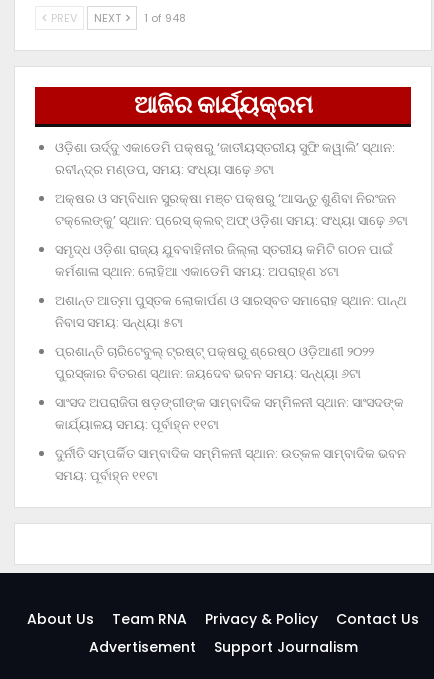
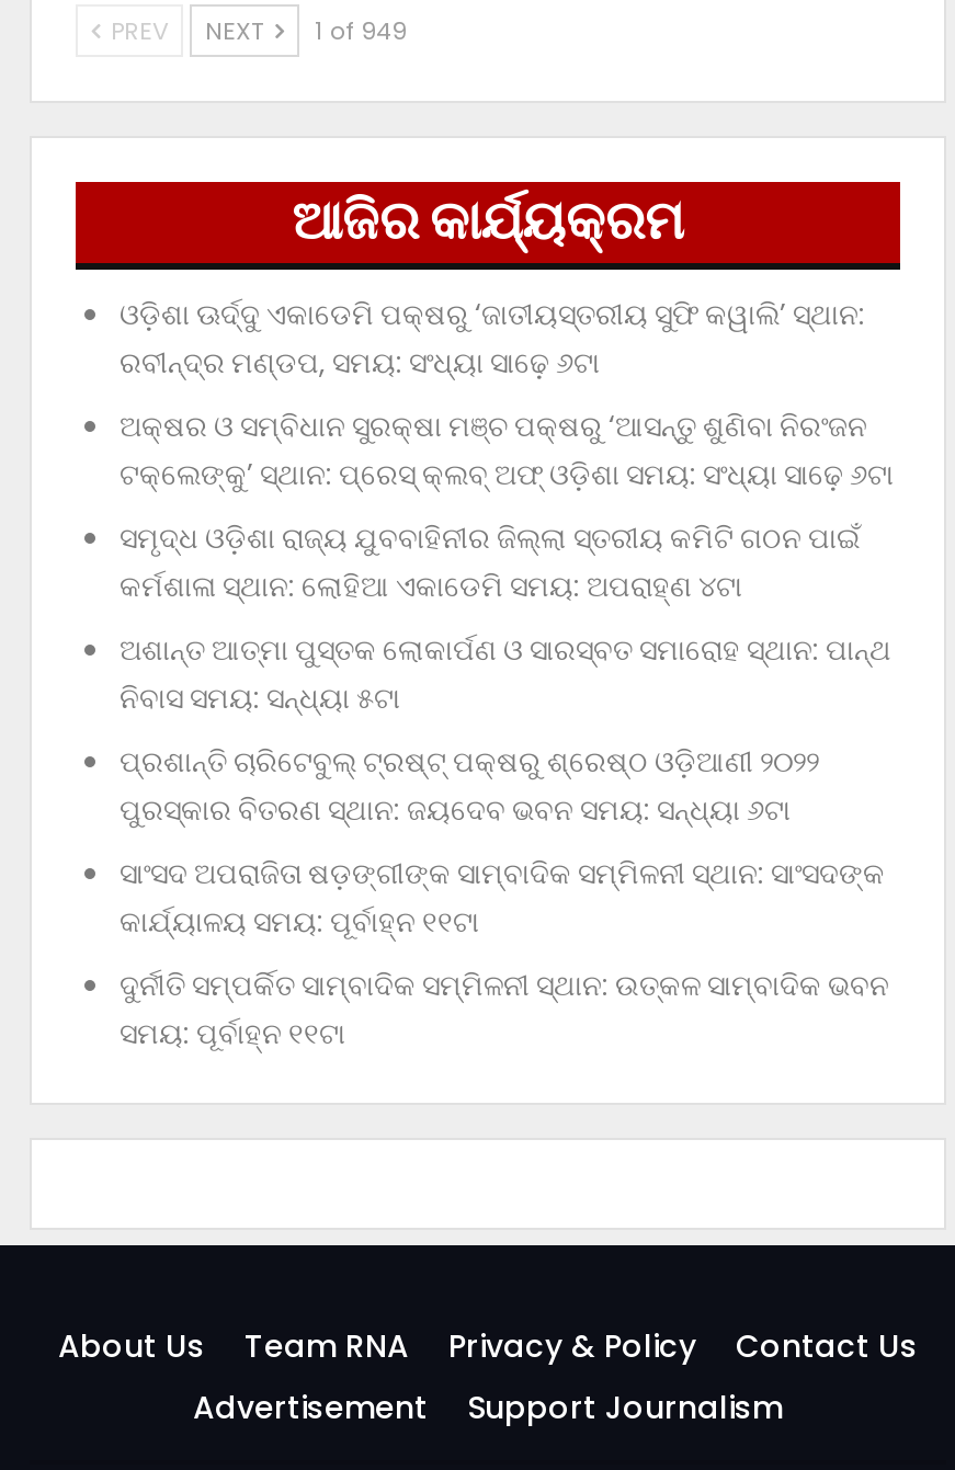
[48,10,186,26] PREV NEXT 1 of 948 -> [104,14,407,49] PREV NEXT 1 of 949

